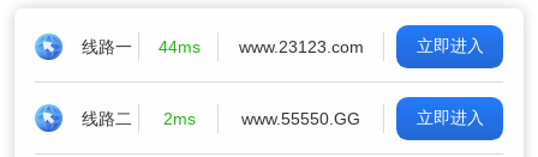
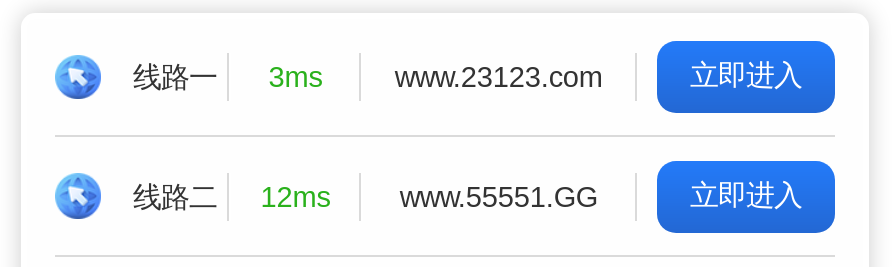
[158,37,200,56] 44ms -> [269,61,323,93] 3ms
[163,109,361,128] 2ms | www.55550.GG -> [261,180,598,212] 12ms | www.55551.GG

